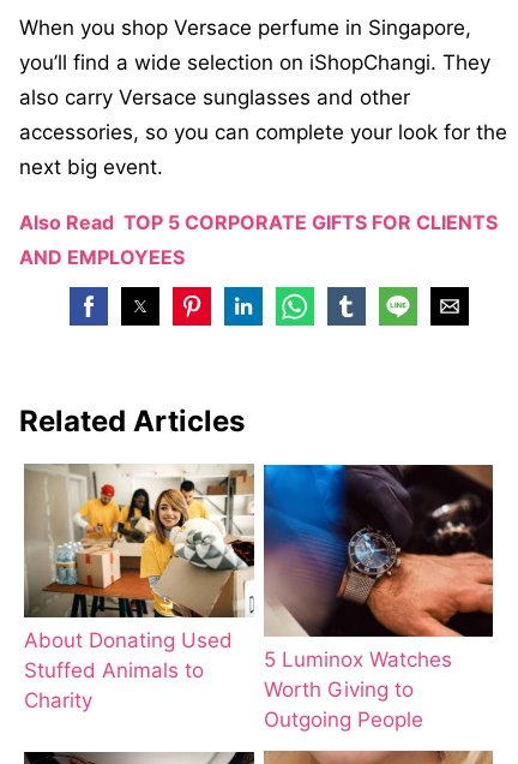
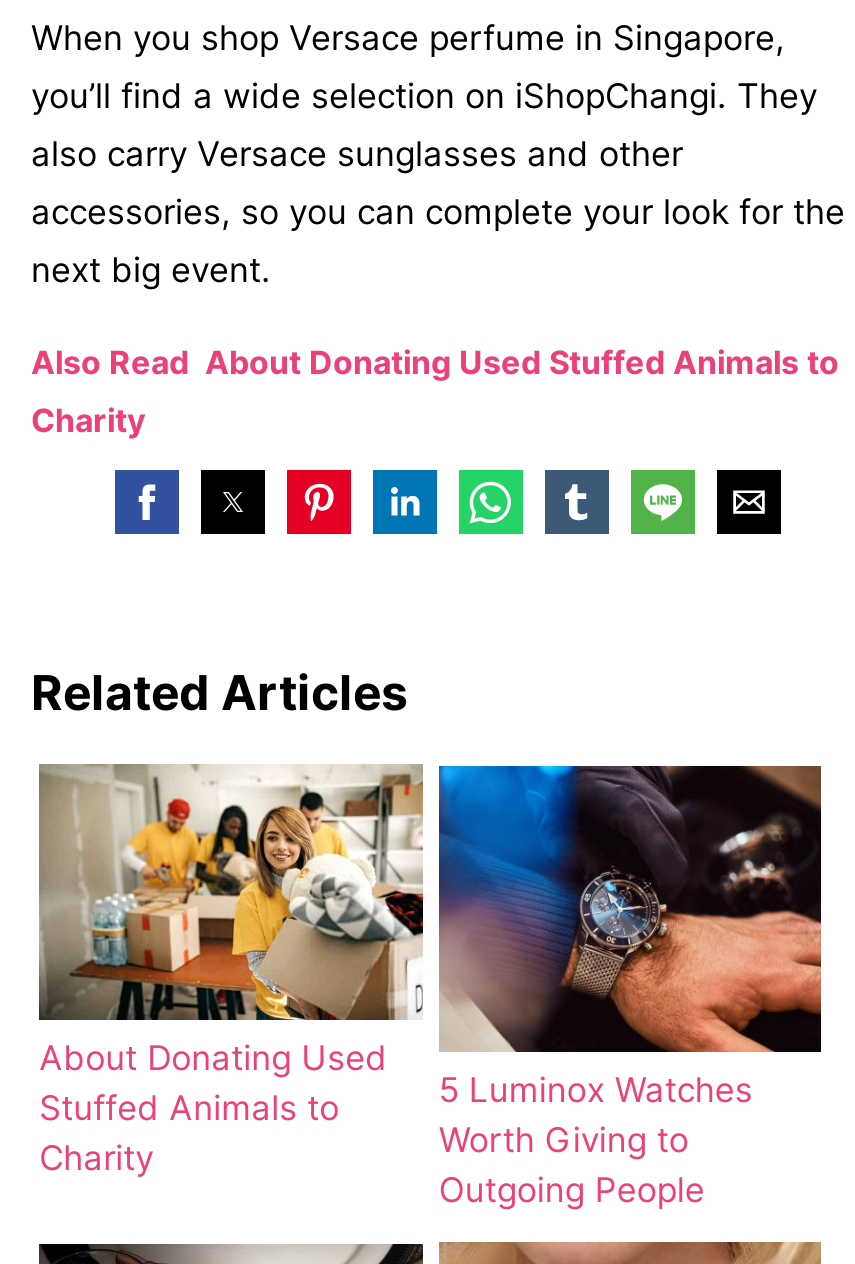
[19,211,498,269] Also Read TOP 5 CORPORATE GIFTS FOR CLIENTS | AND EMPLOYEES -> [31,343,839,441] Also Read About Donating Used Stuffed Animals to | Charity

